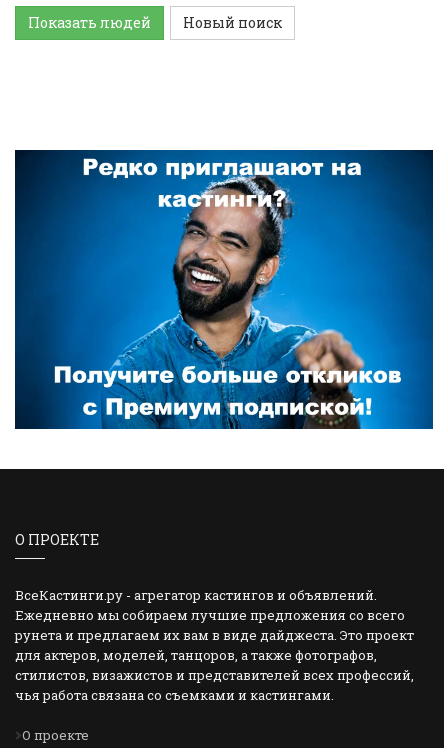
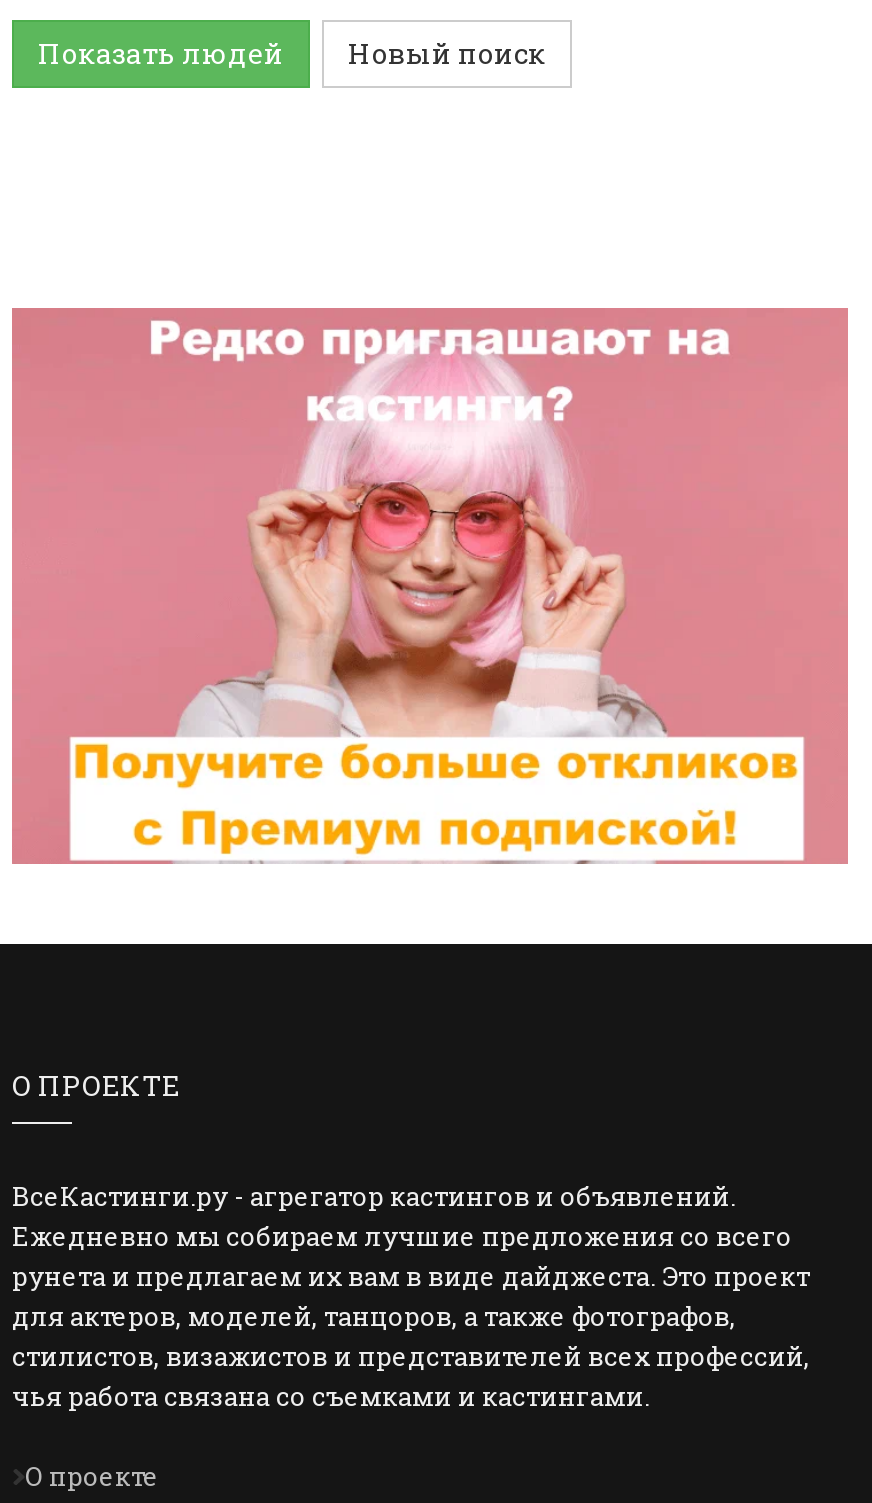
[14,149,434,430] [image] -> [12,308,848,866] [image]

